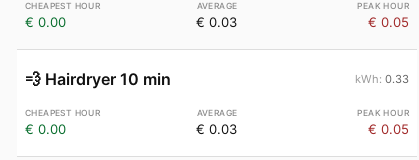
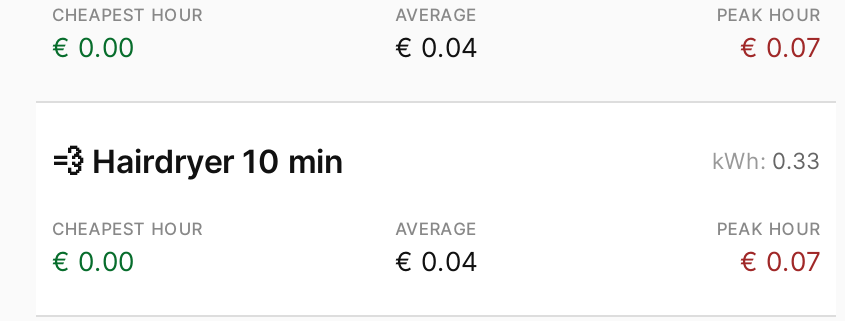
[196,14,237,30] € 0.03 -> [395,31,477,63] € 0.04
[368,14,409,30] € 0.05 -> [740,31,820,63] € 0.07
[196,121,237,137] € 0.03 -> [395,245,477,277] € 0.04
[368,121,409,137] € 0.05 -> [740,245,820,277] € 0.07

